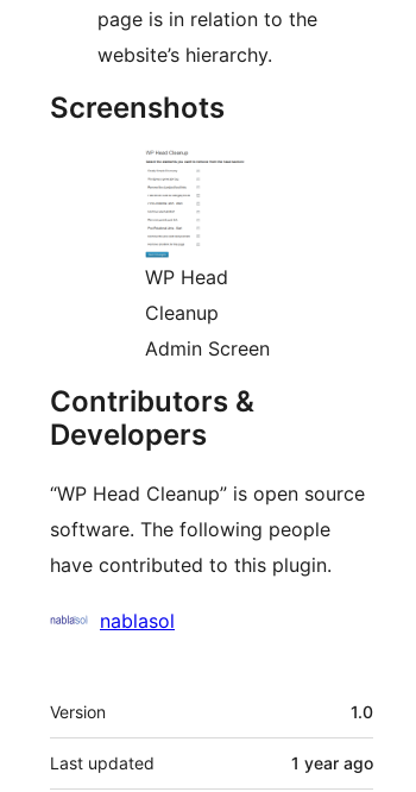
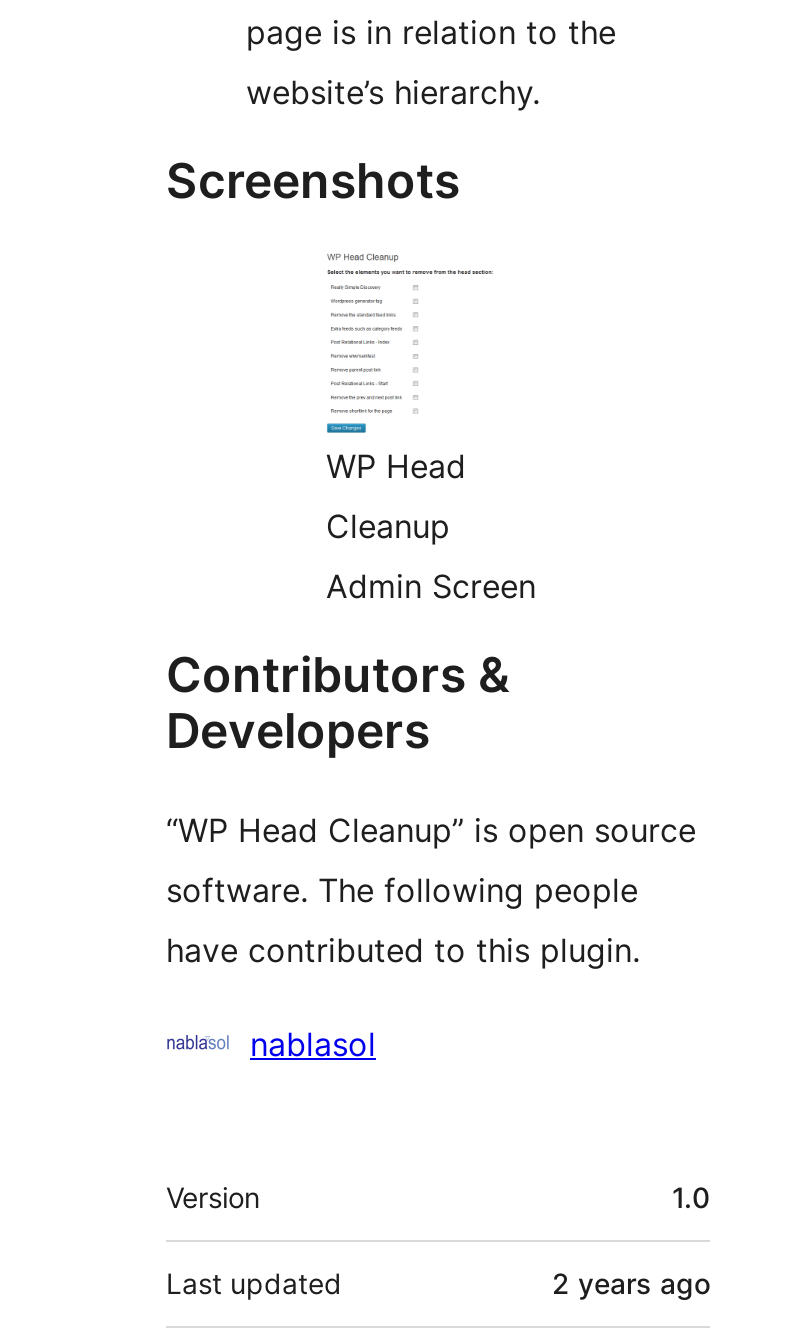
[291,753,373,773] 1 year ago -> [552,1266,710,1300] 2 years ago

